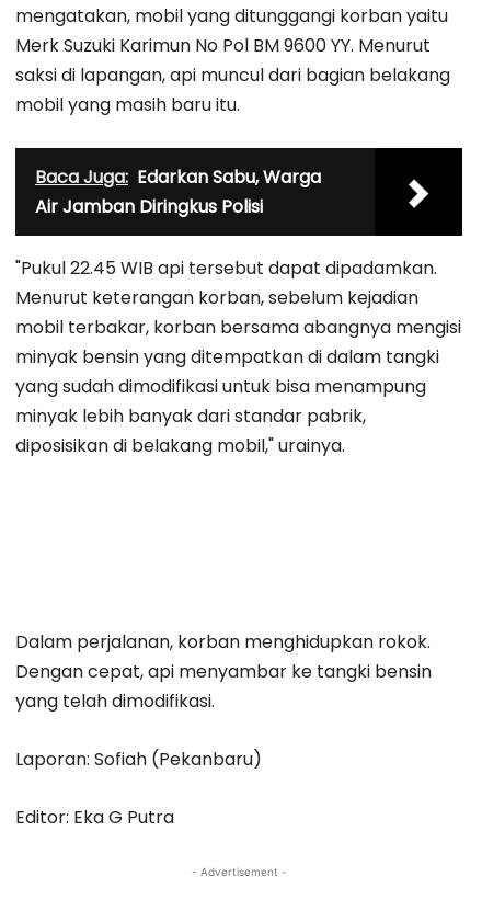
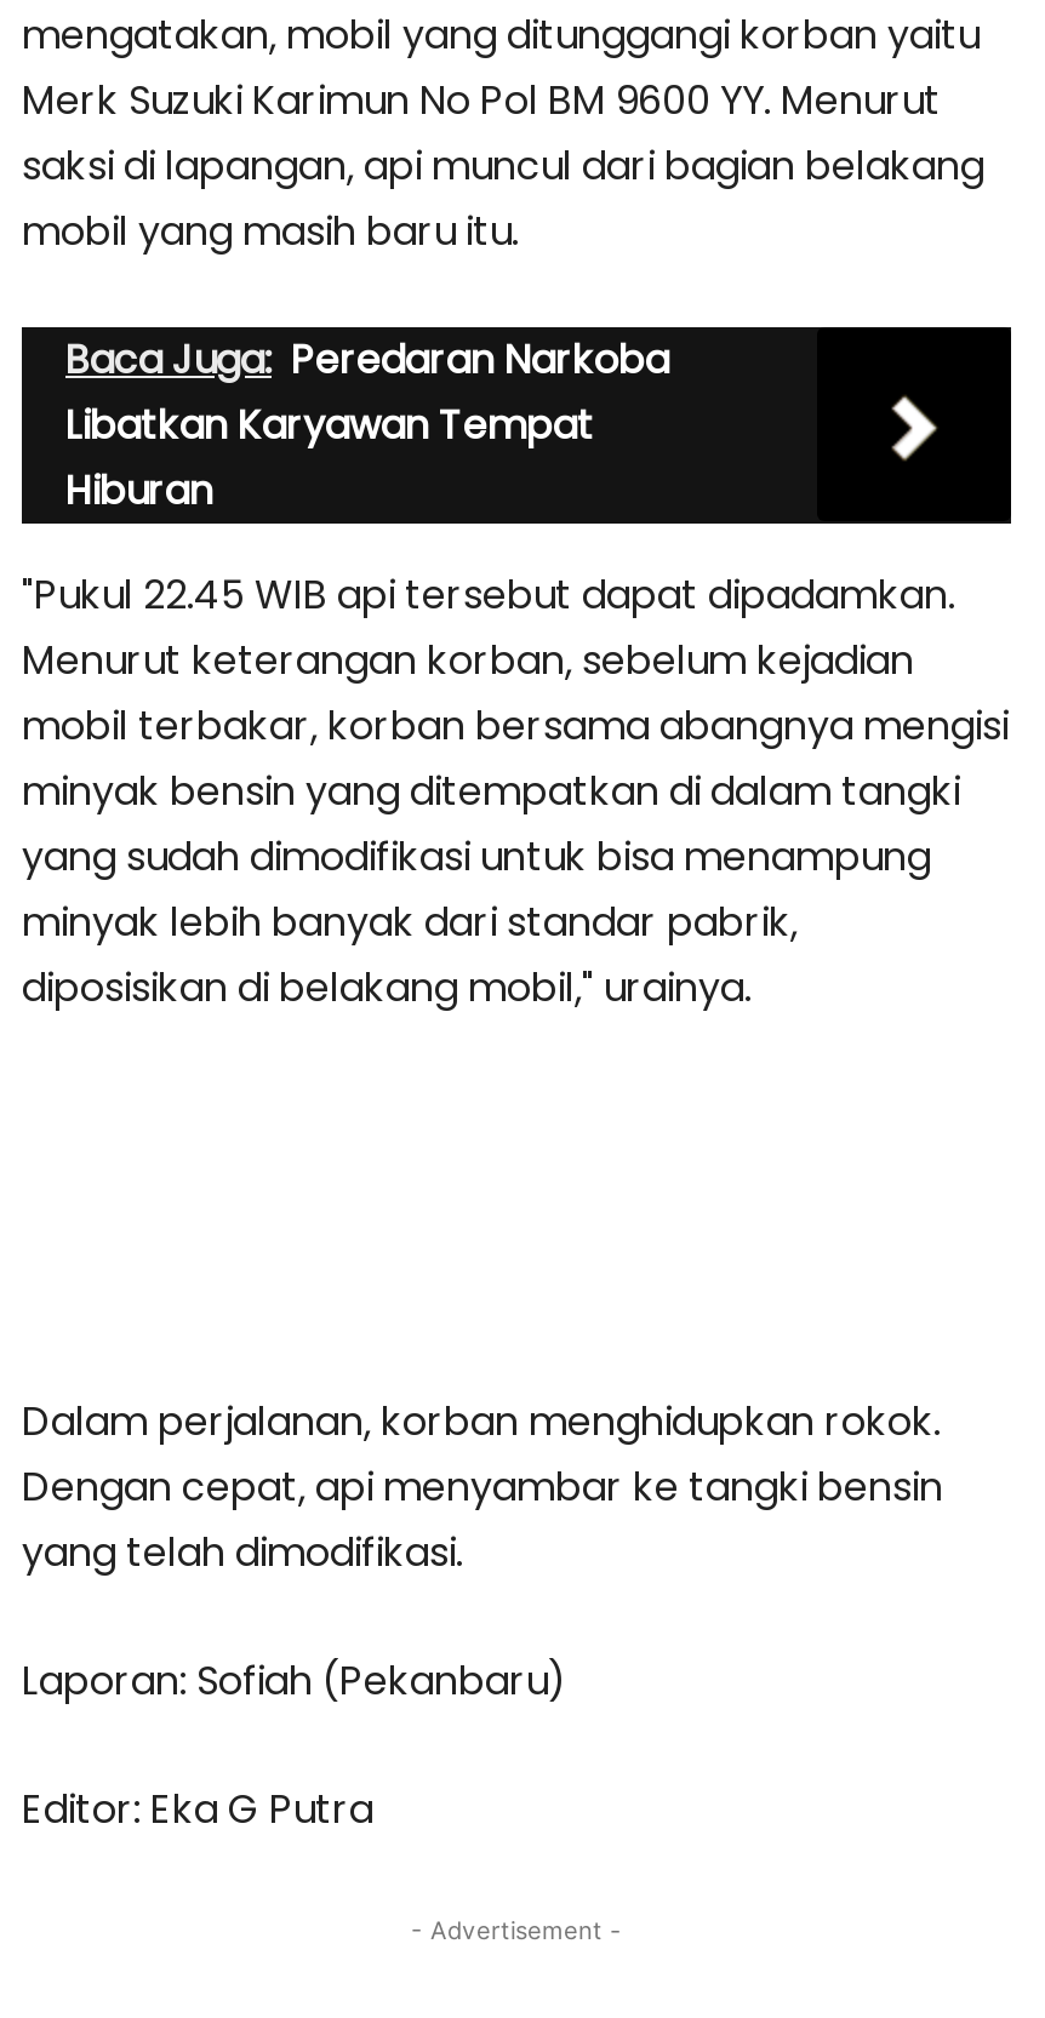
[35,164,321,219] Baca Juga: Edarkan Sabu, Warga | Air Jamban Diringkus Polisi -> [65,332,669,518] Baca Juga: Peredaran Narkoba | Libatkan Karyawan Tempat | Hiburan

